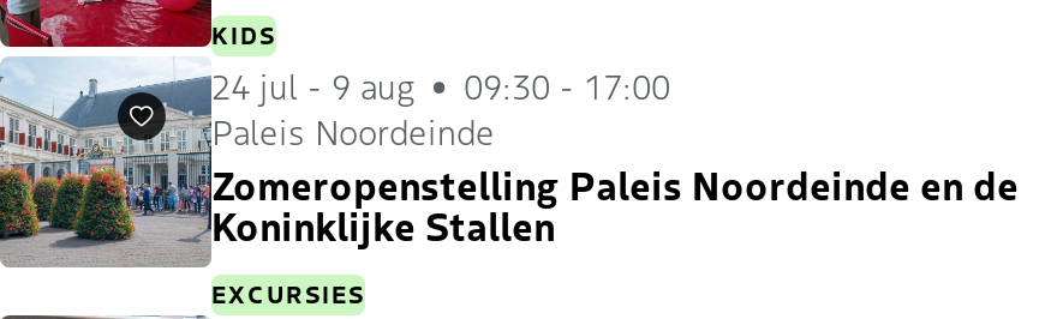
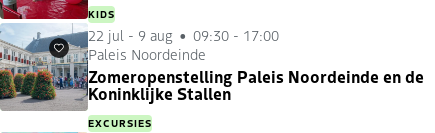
[211,60,670,108] 24 jul - 9 aug 09:30 - 17:00 -> [88,25,279,45] 22 jul - 9 aug 09:30 - 17:00

